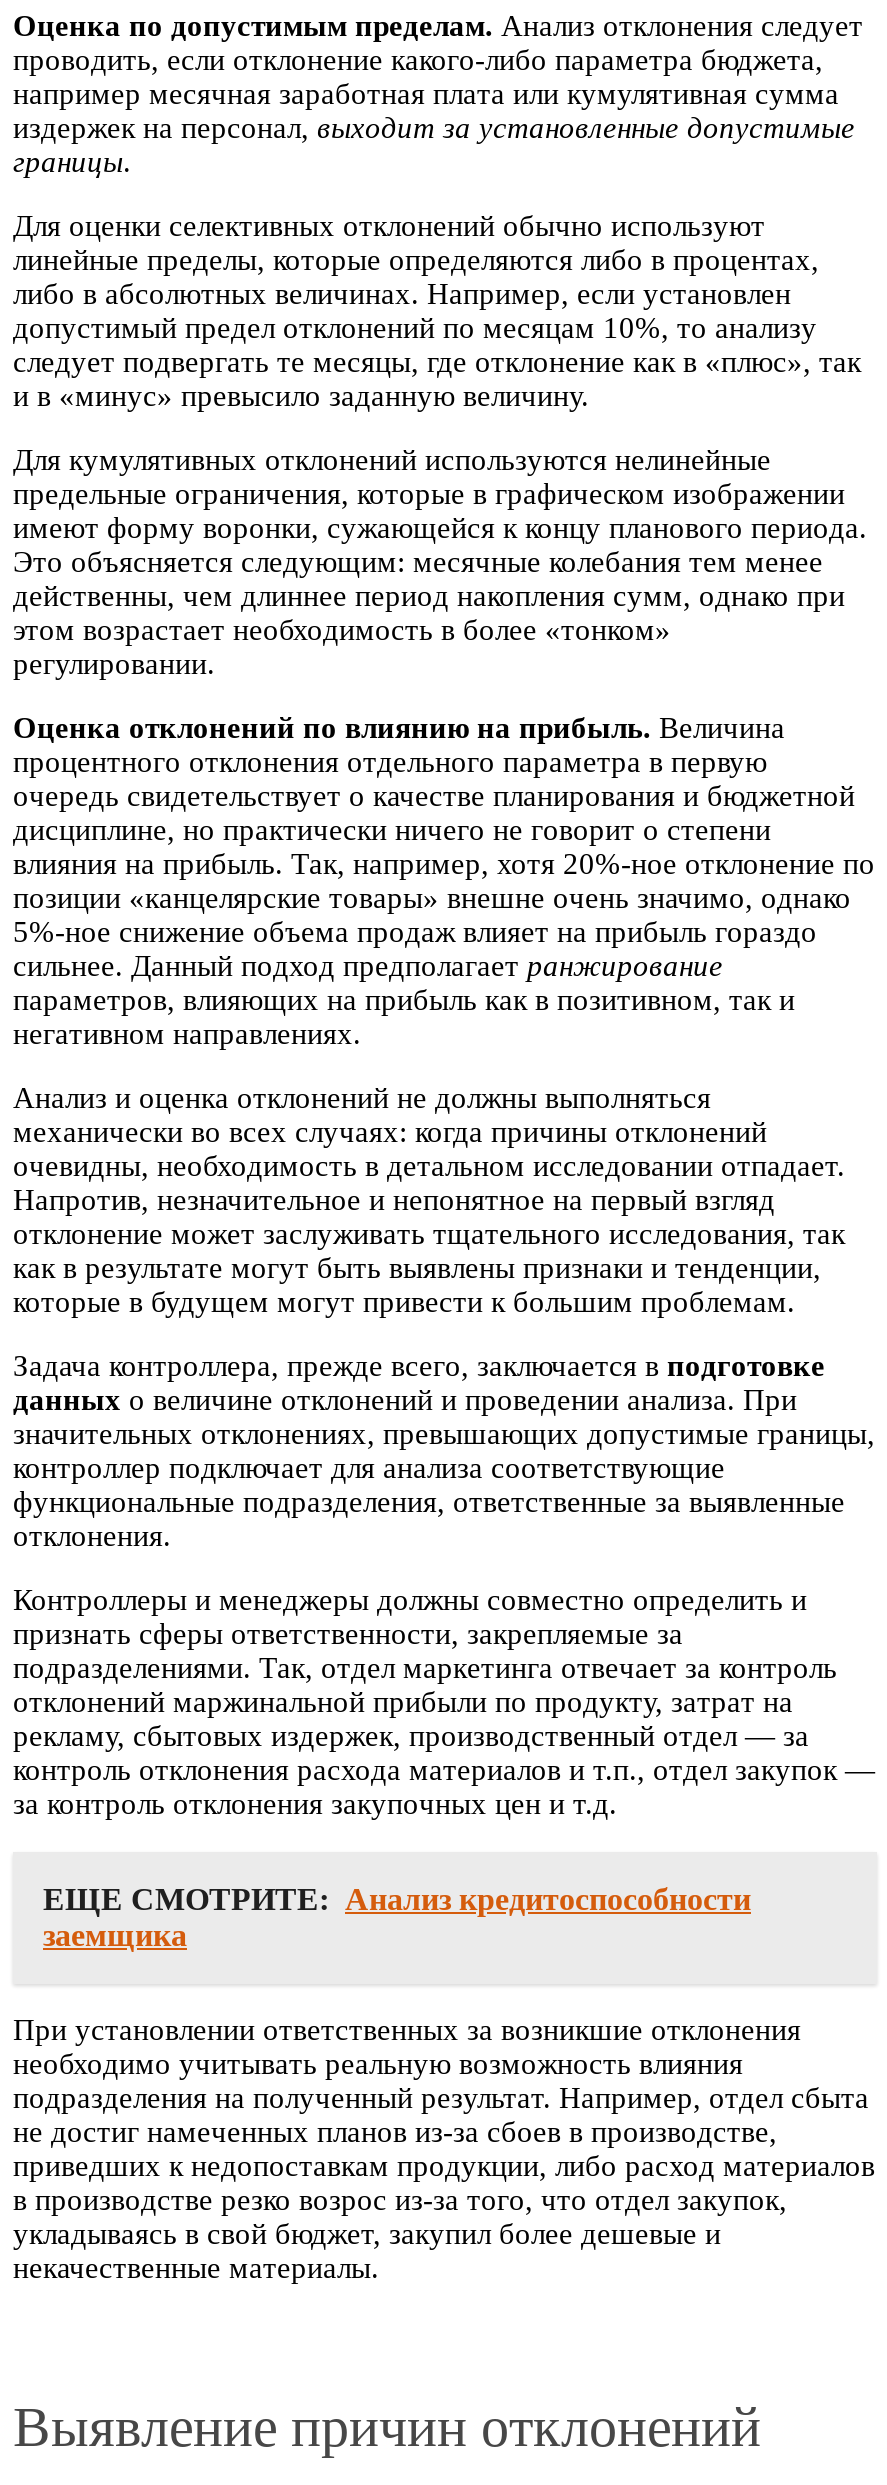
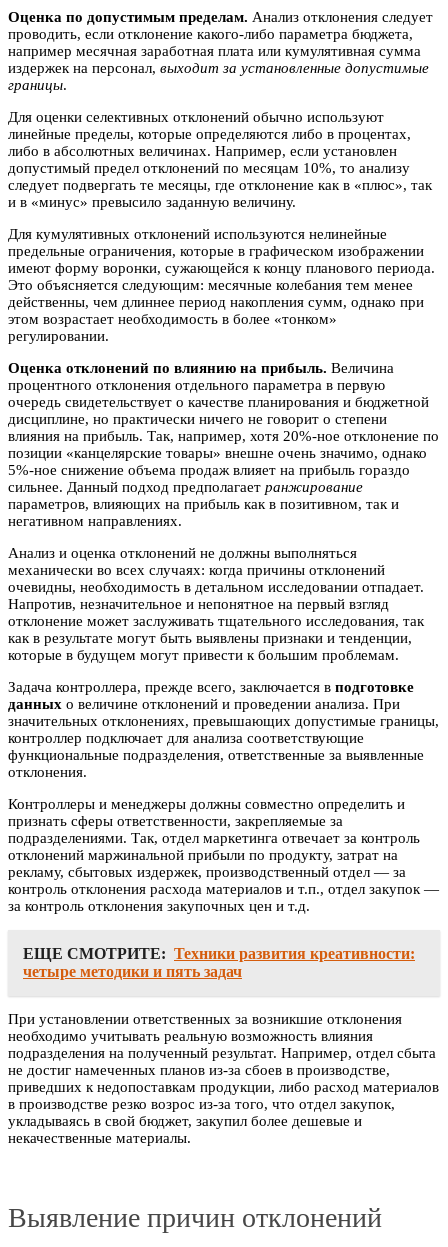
[43,1882,751,1952] ЕЩЕ СМОТРИТЕ: Анализ кредитоспособности | заемщика -> [23,945,415,980] ЕЩЕ СМОТРИТЕ: Техники развития креативности: | четыре методики и пять задач

